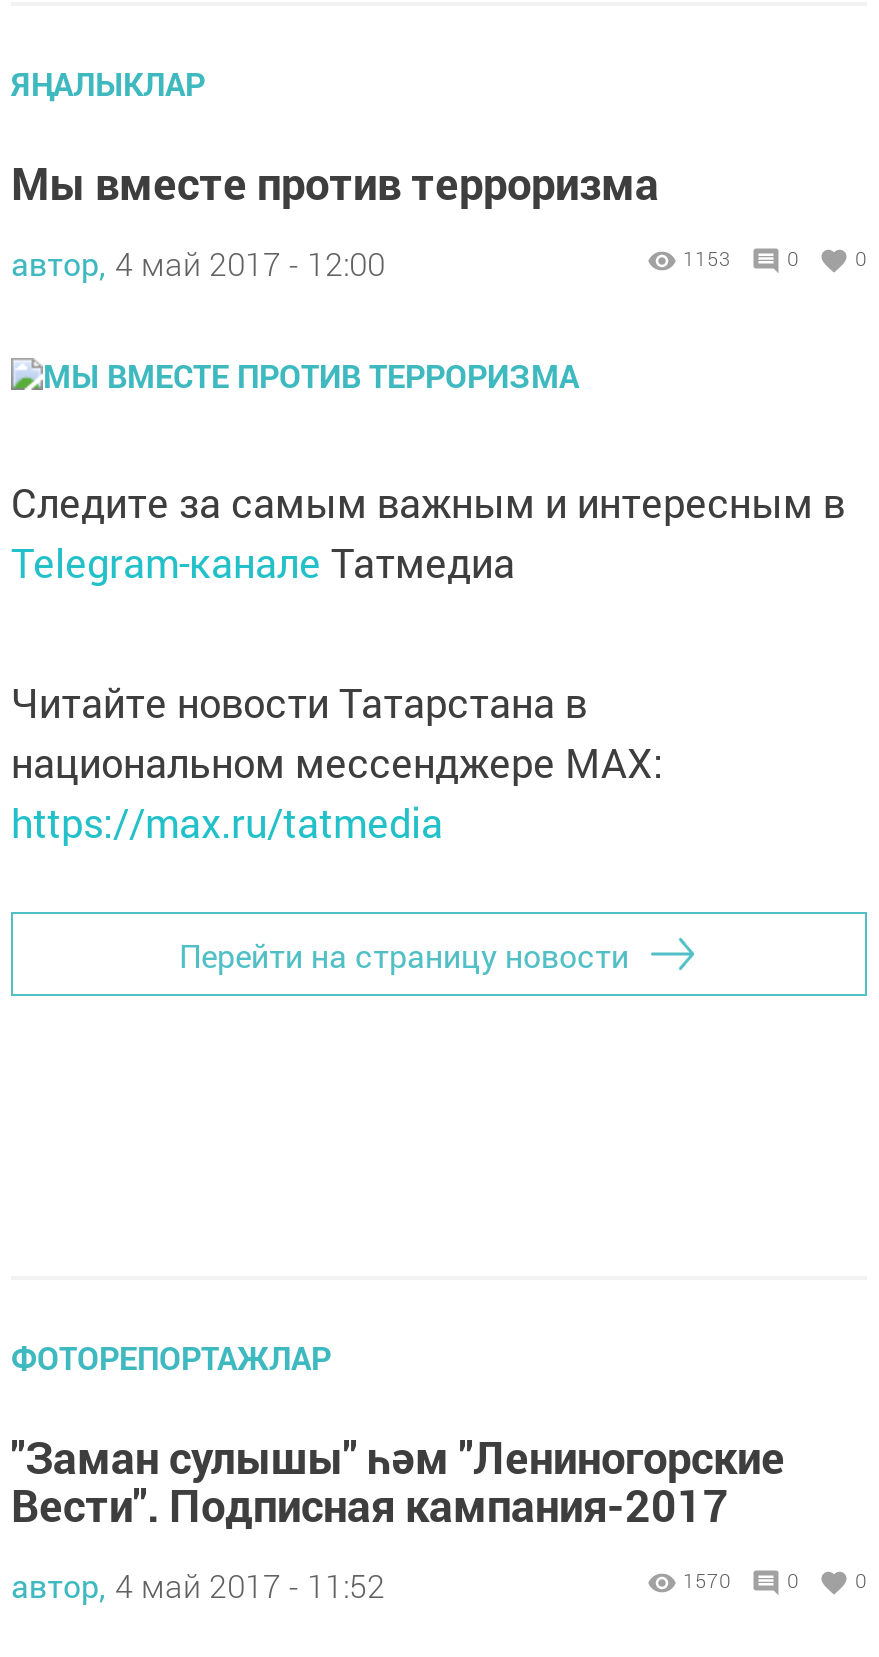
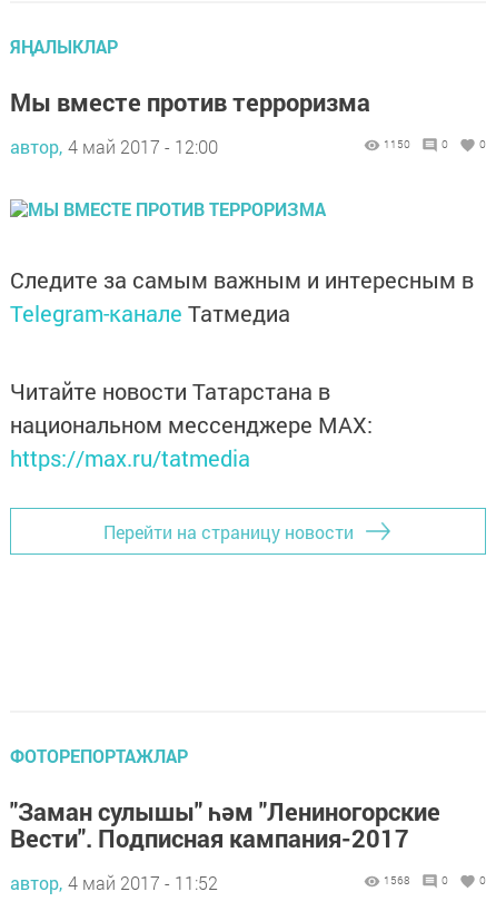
[683,247,731,273] 1153 -> [384,137,410,152] 1150
[683,1569,731,1595] 1570 -> [384,873,410,888] 1568

